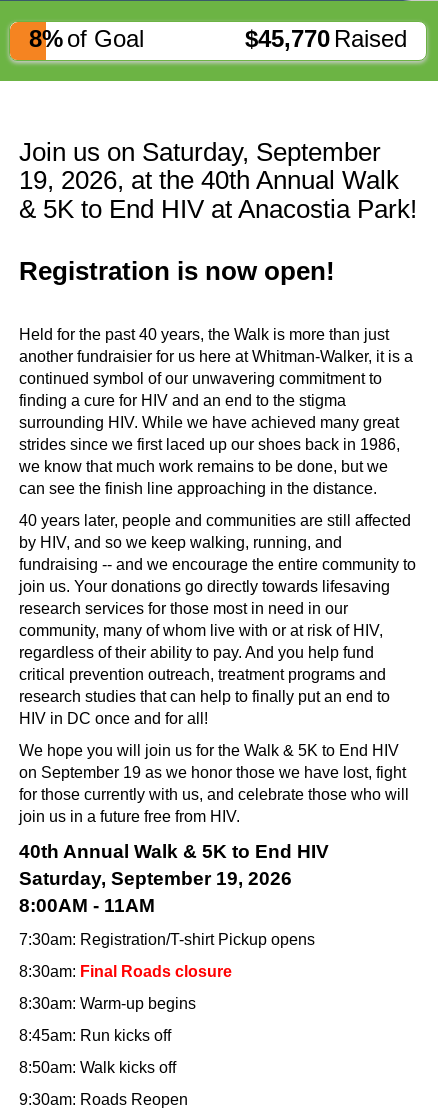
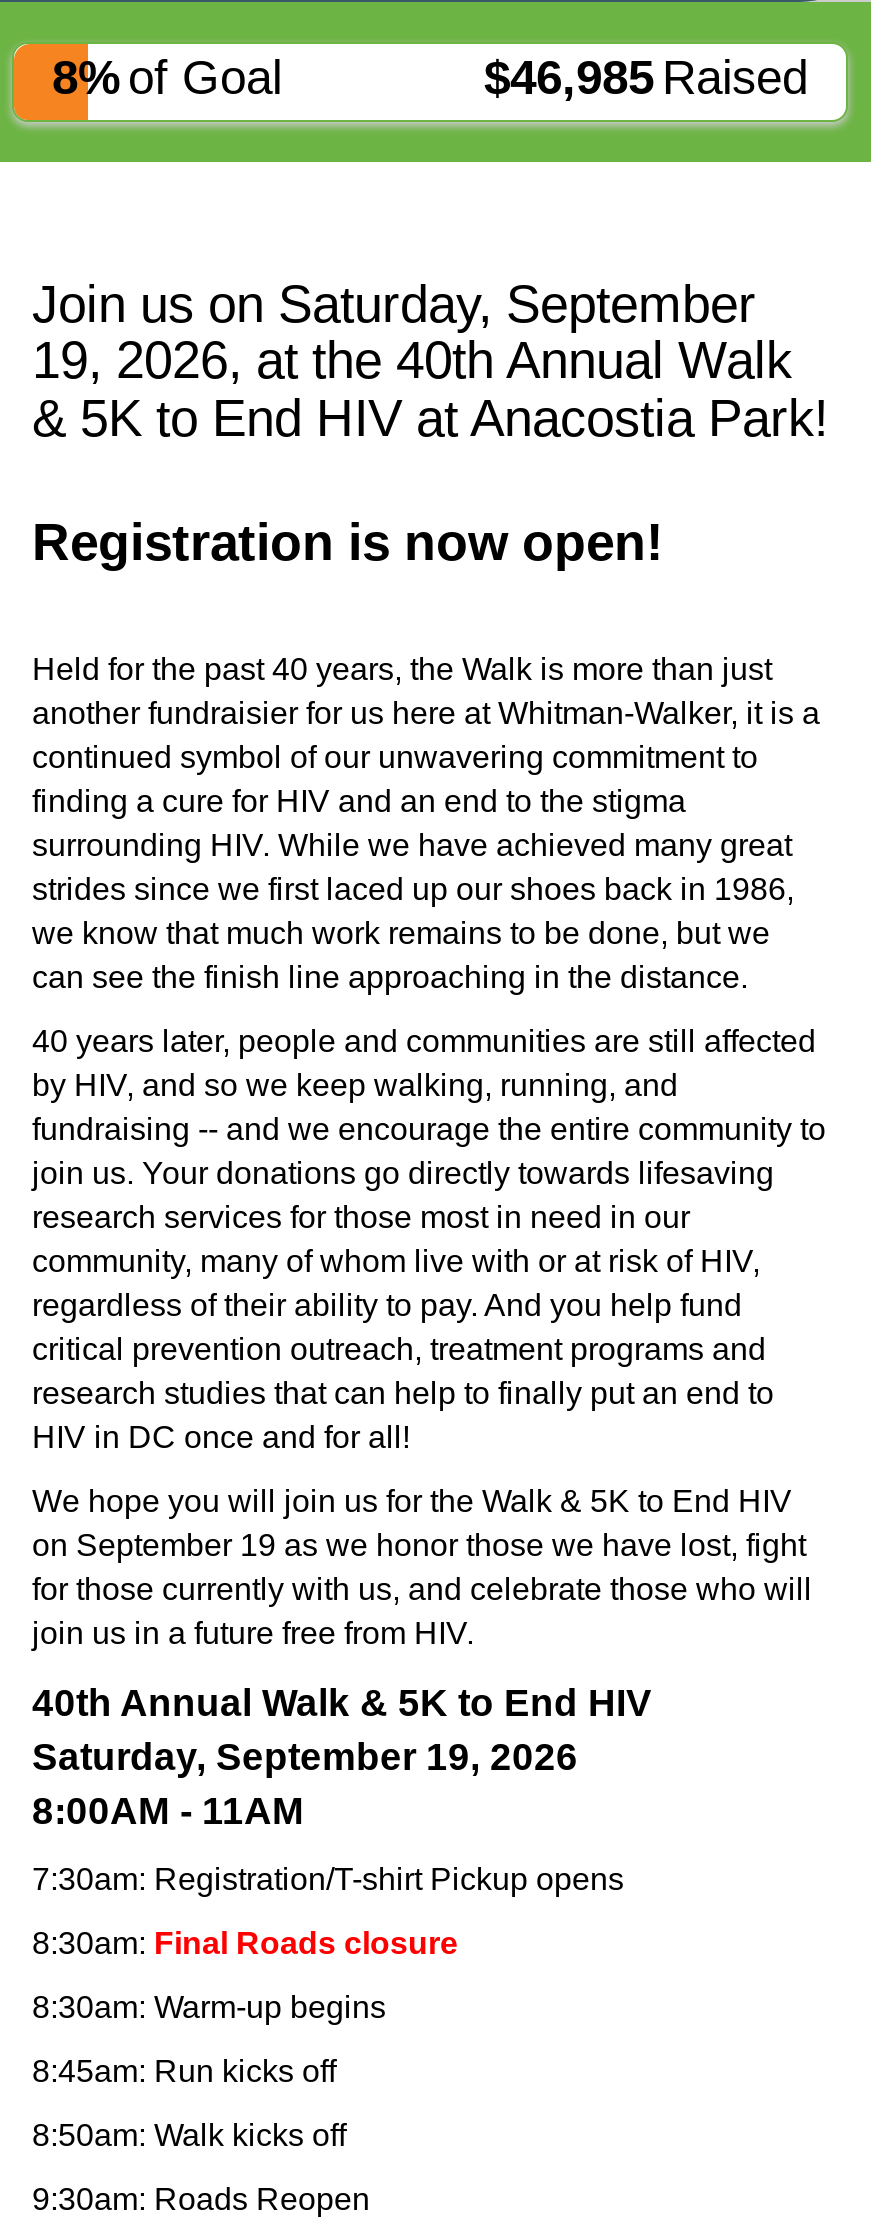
[245,25,407,52] $45,770 Raised -> [484,51,808,105] $46,985 Raised

